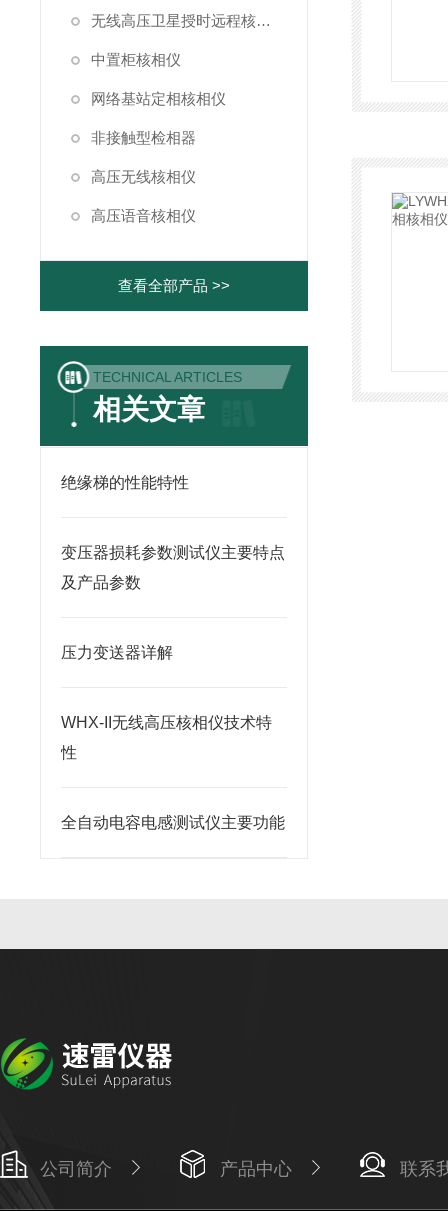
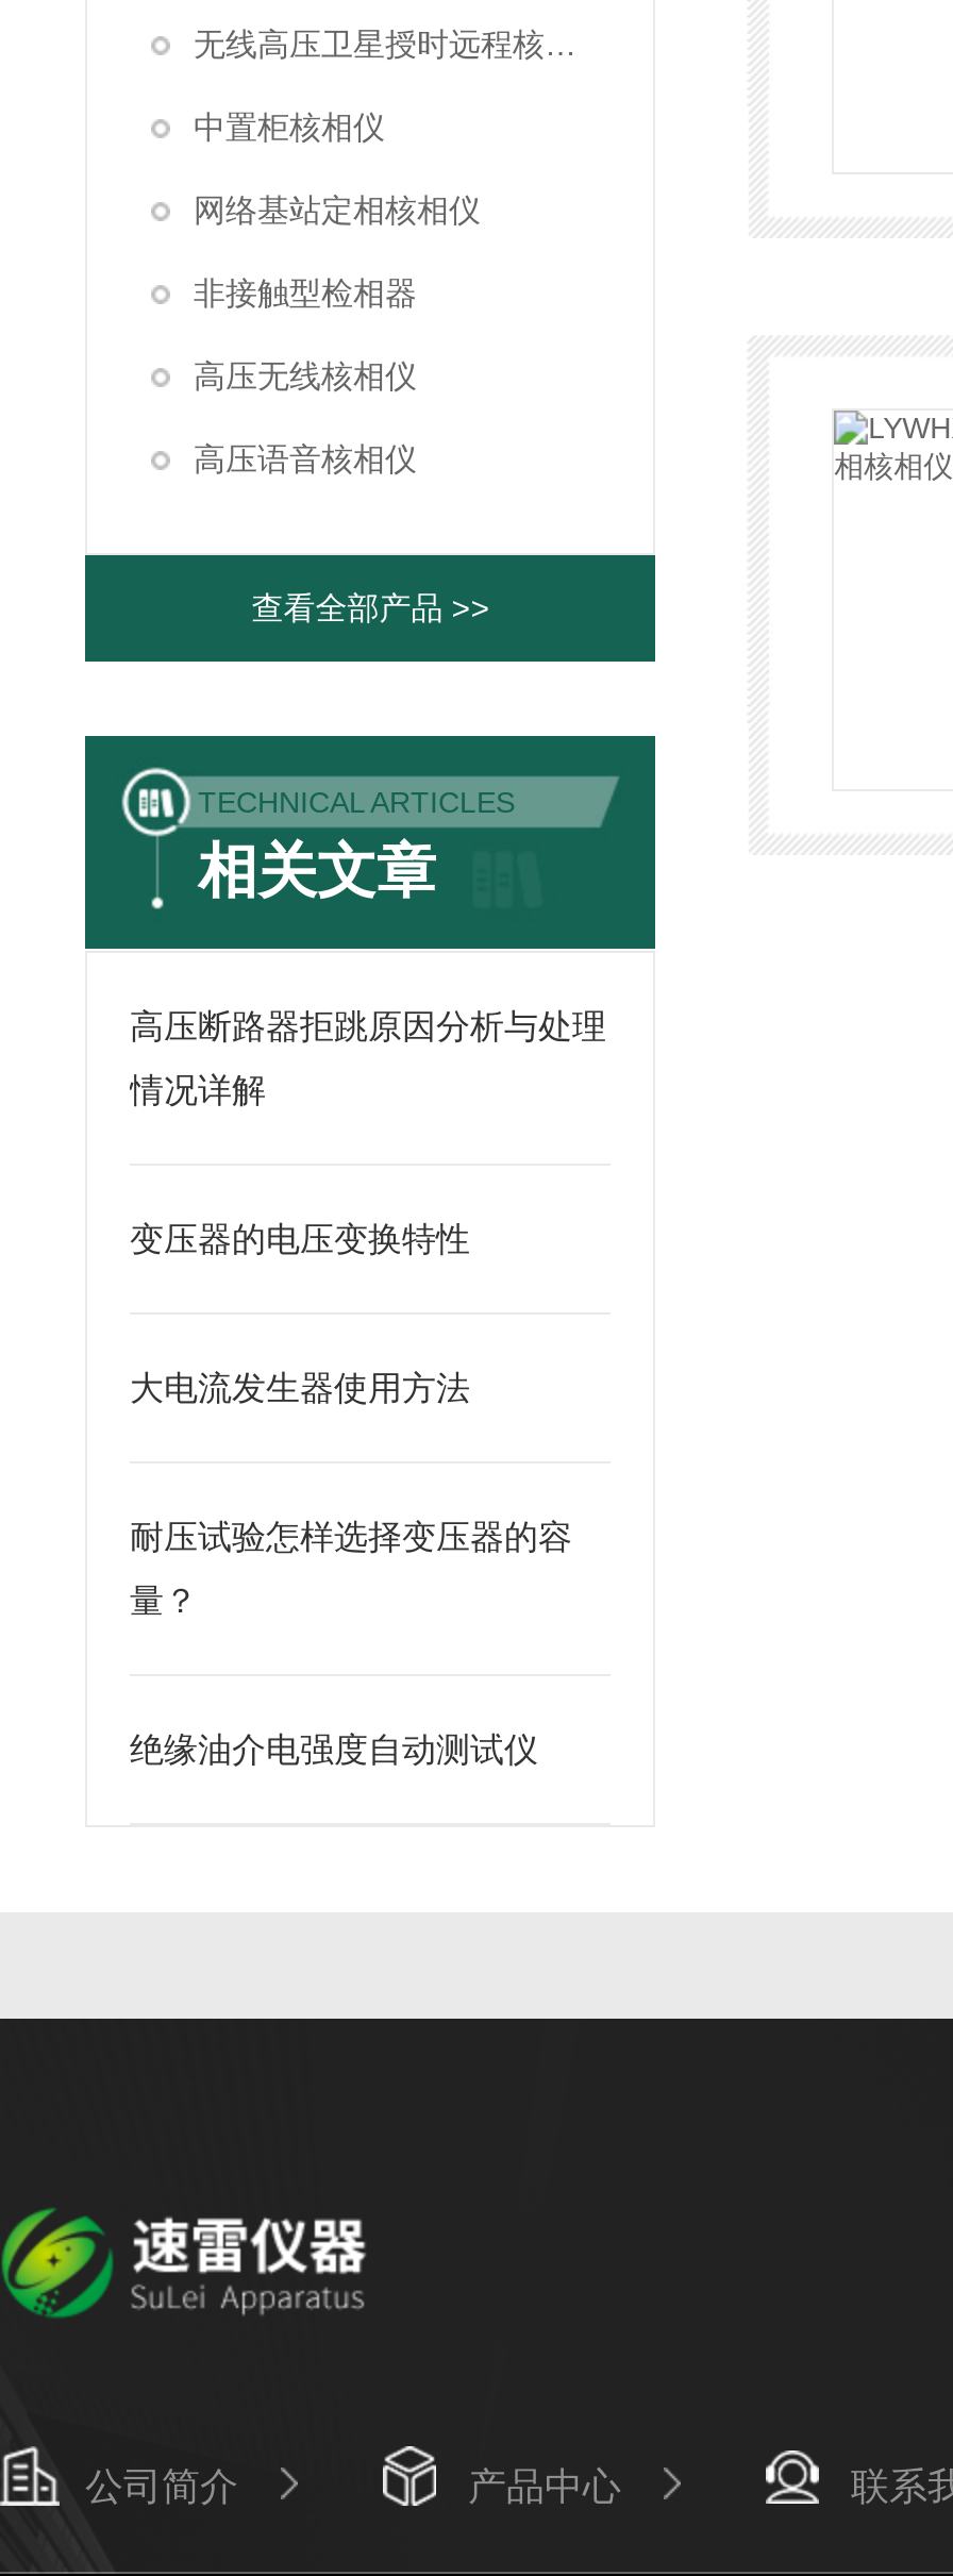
[61,474,189,491] 绝缘梯的性能特性 -> [130,1008,606,1044] 高压断路器拒跳原因分析与处理
[61,544,285,561] 变压器损耗参数测试仪主要特点 -> [130,1072,266,1108] 情况详解
[61,574,141,591] 及产品参数 -> [130,1221,470,1257] 变压器的电压变换特性
[61,644,173,661] 压力变送器详解 -> [130,1370,470,1406] 大电流发生器使用方法
[61,714,272,731] WHX-II无线高压核相仪技术特 -> [130,1519,572,1555] 耐压试验怎样选择变压器的容
[61,744,77,761] 性 -> [130,1583,198,1619] 量？
[61,814,285,831] 全自动电容电感测试仪主要功能 -> [130,1732,538,1768] 绝缘油介电强度自动测试仪

